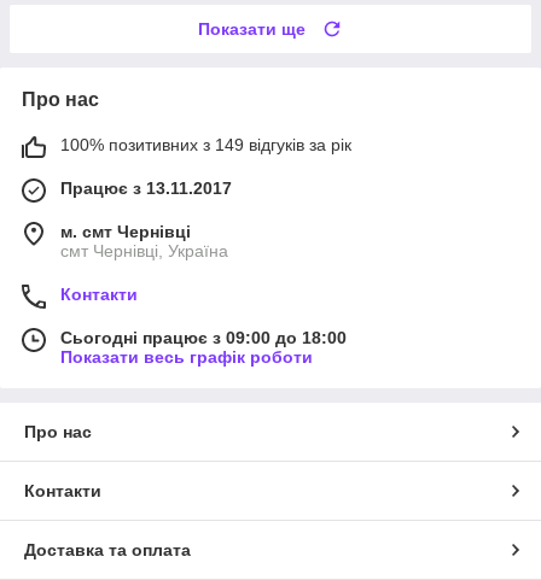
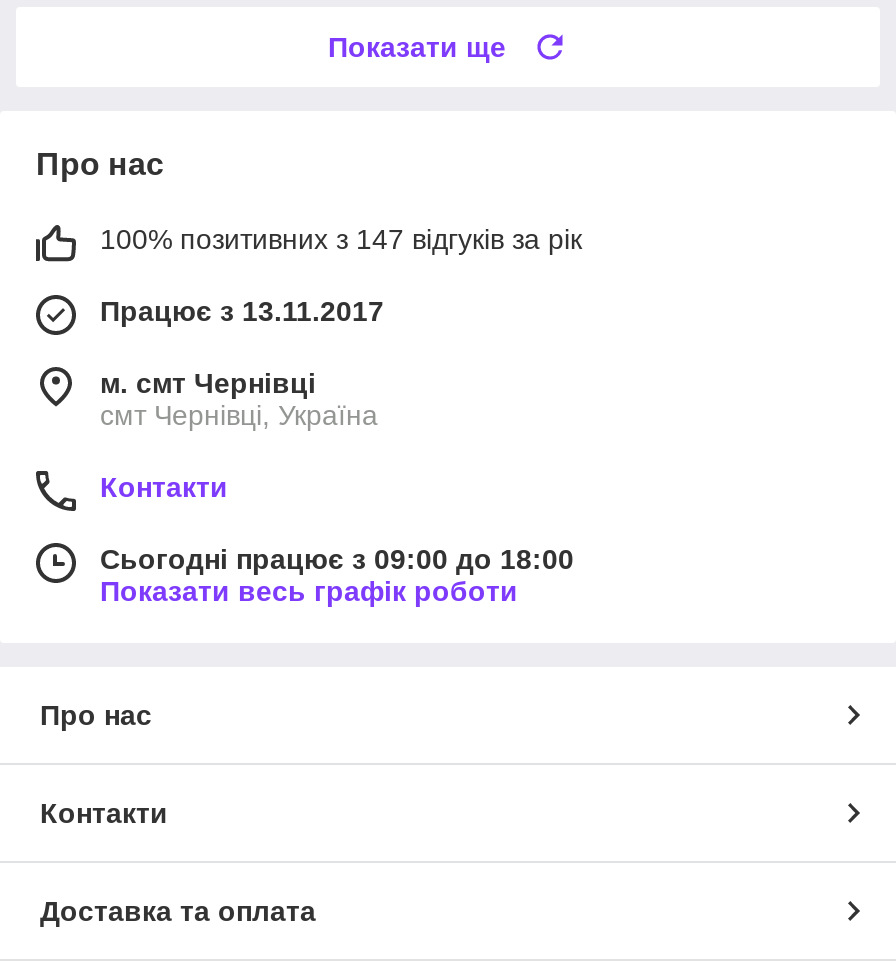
[60,135,351,154] 100% позитивних з 149 відгуків за рік -> [100,223,582,255] 100% позитивних з 147 відгуків за рік

